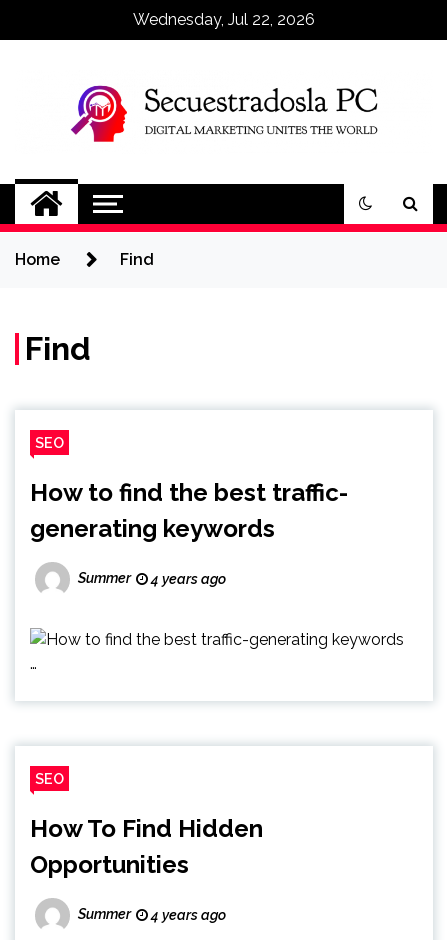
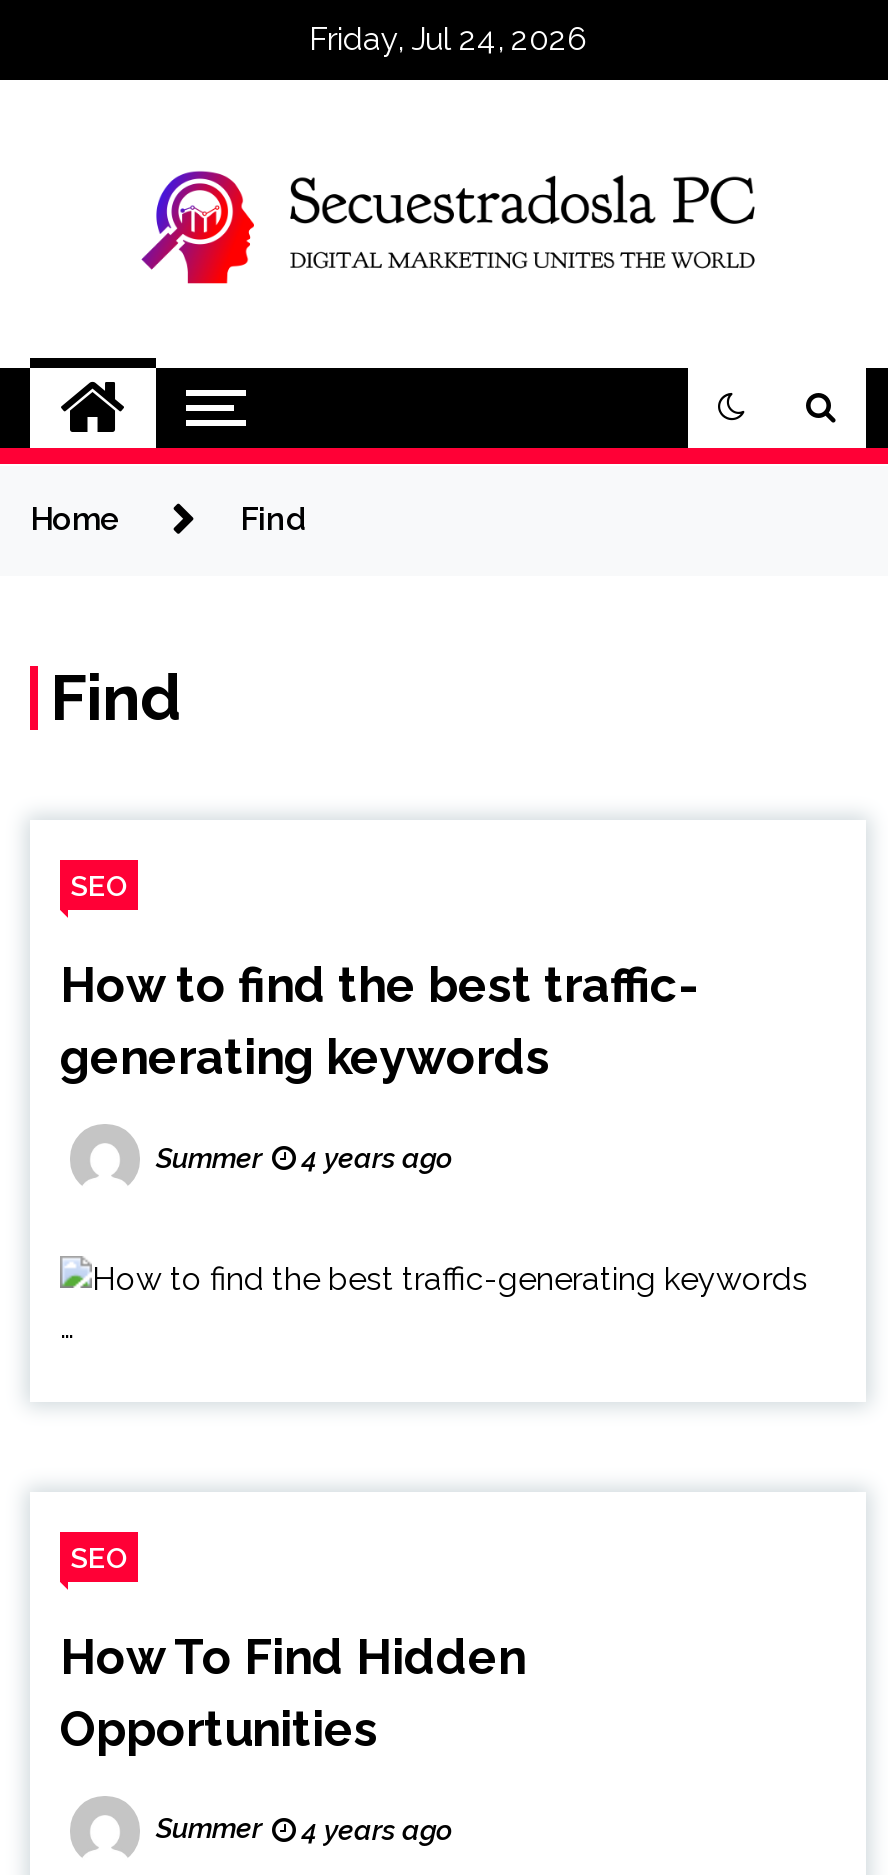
[133,10,315,29] Wednesday, Jul 22, 2026 -> [309,20,587,58] Friday, Jul 24, 2026

